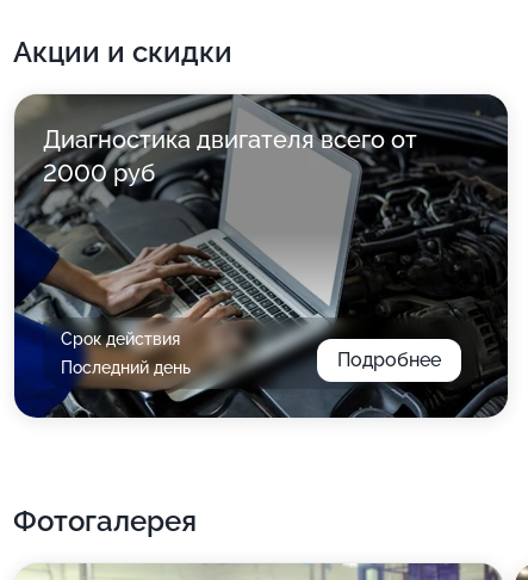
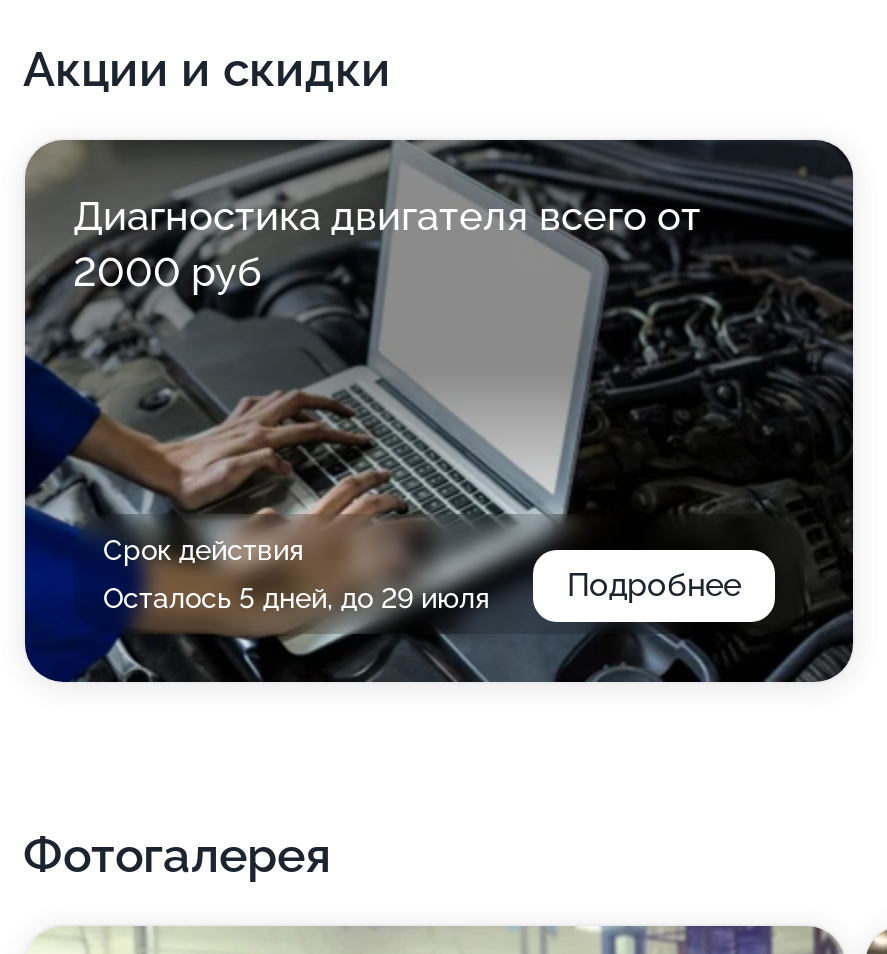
[61,358,191,377] Последний день -> [103,582,489,614] Осталось 5 дней, до 29 июля

